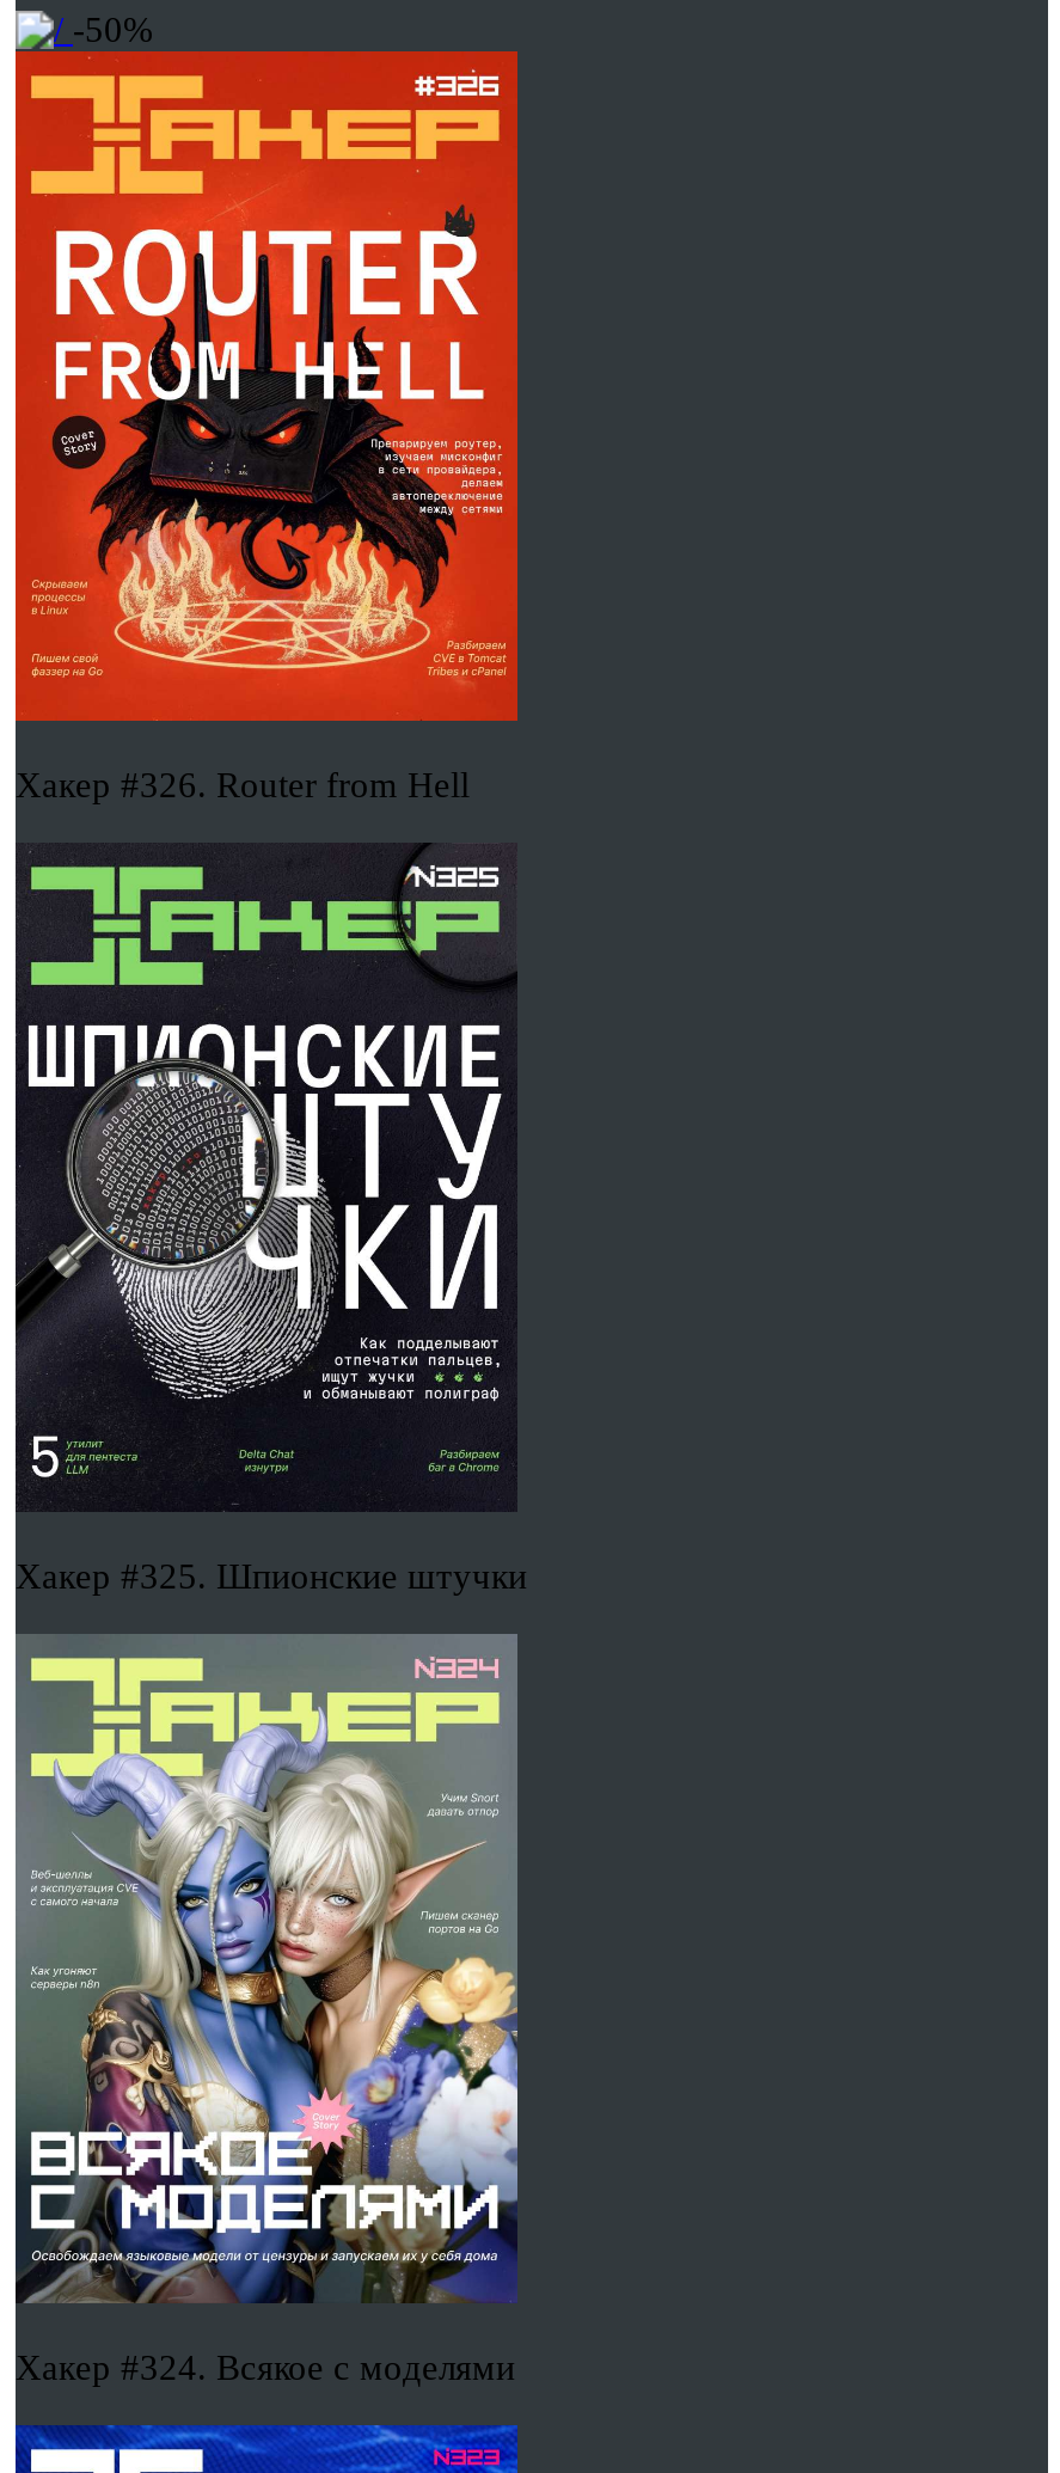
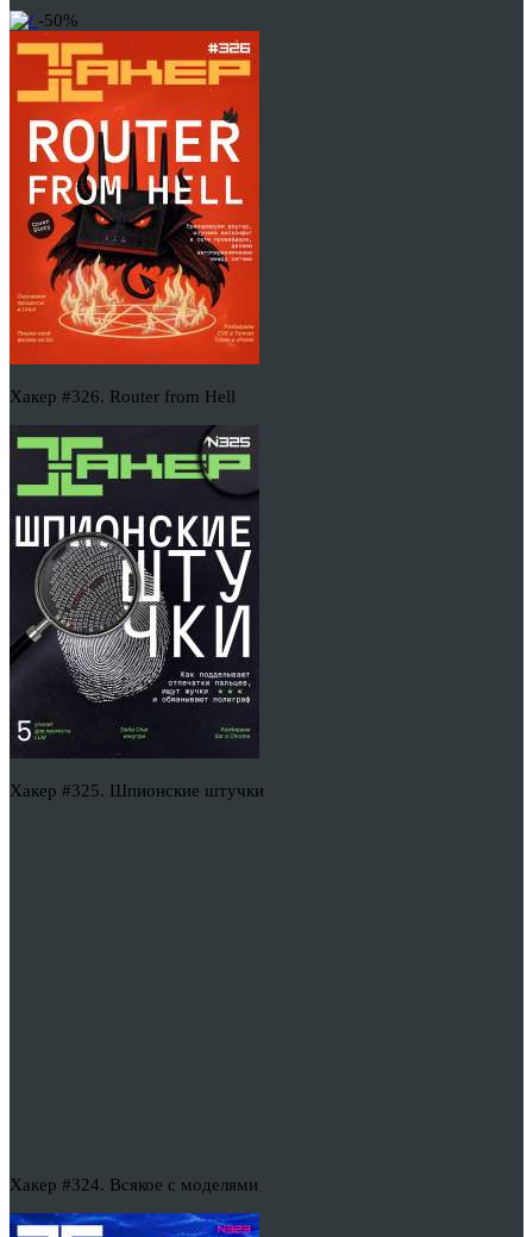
[16,1634,520,2303] [image] -> none

